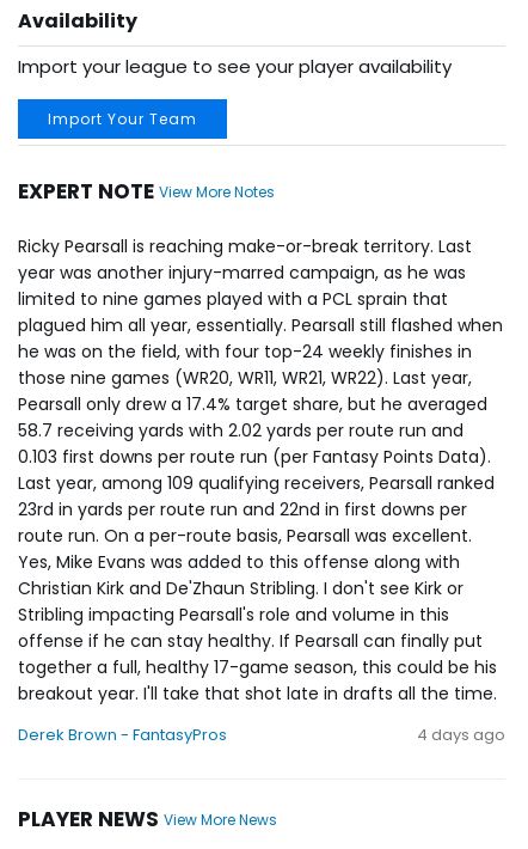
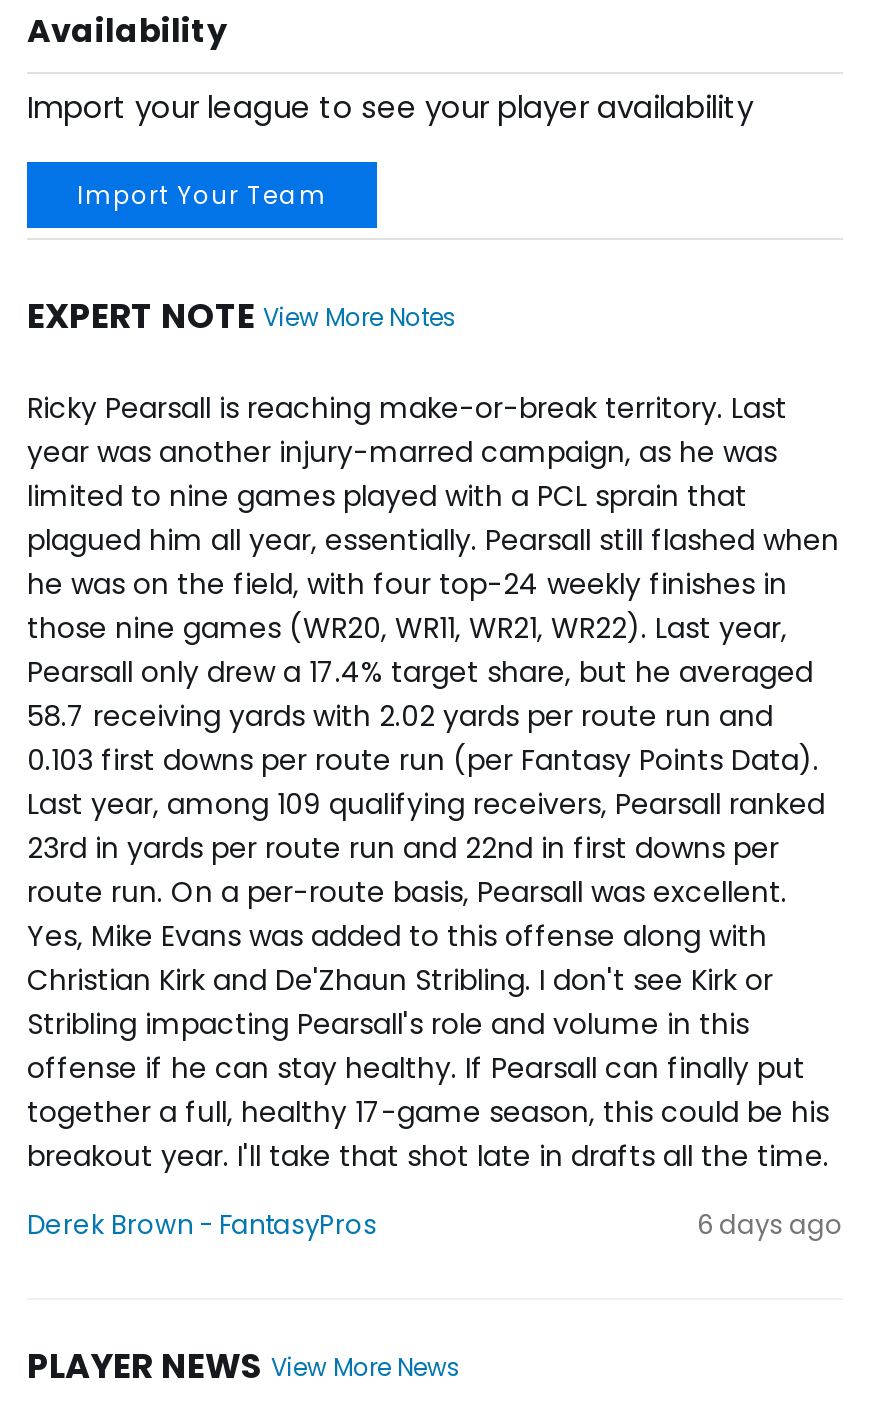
[417,724,505,747] 4 days ago -> [697,1207,843,1245] 6 days ago

